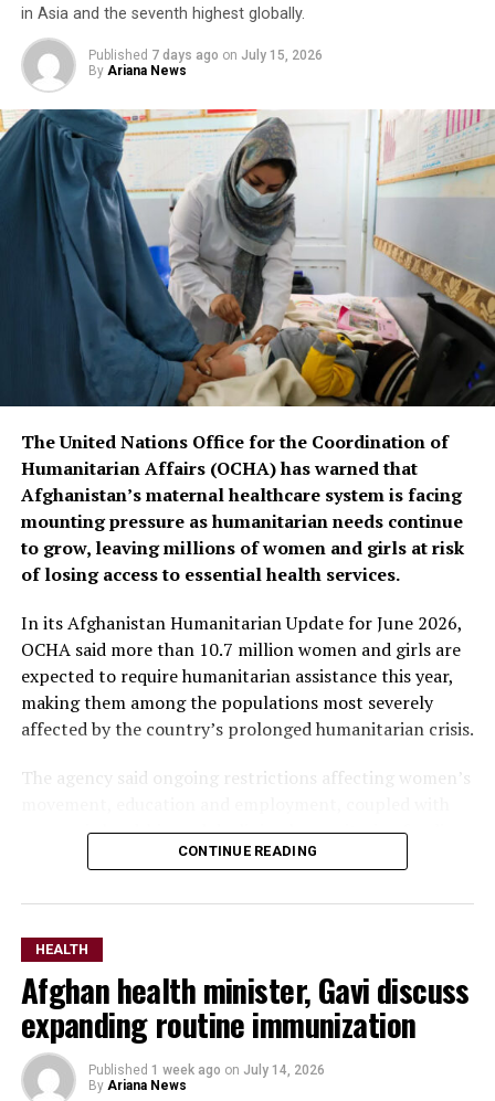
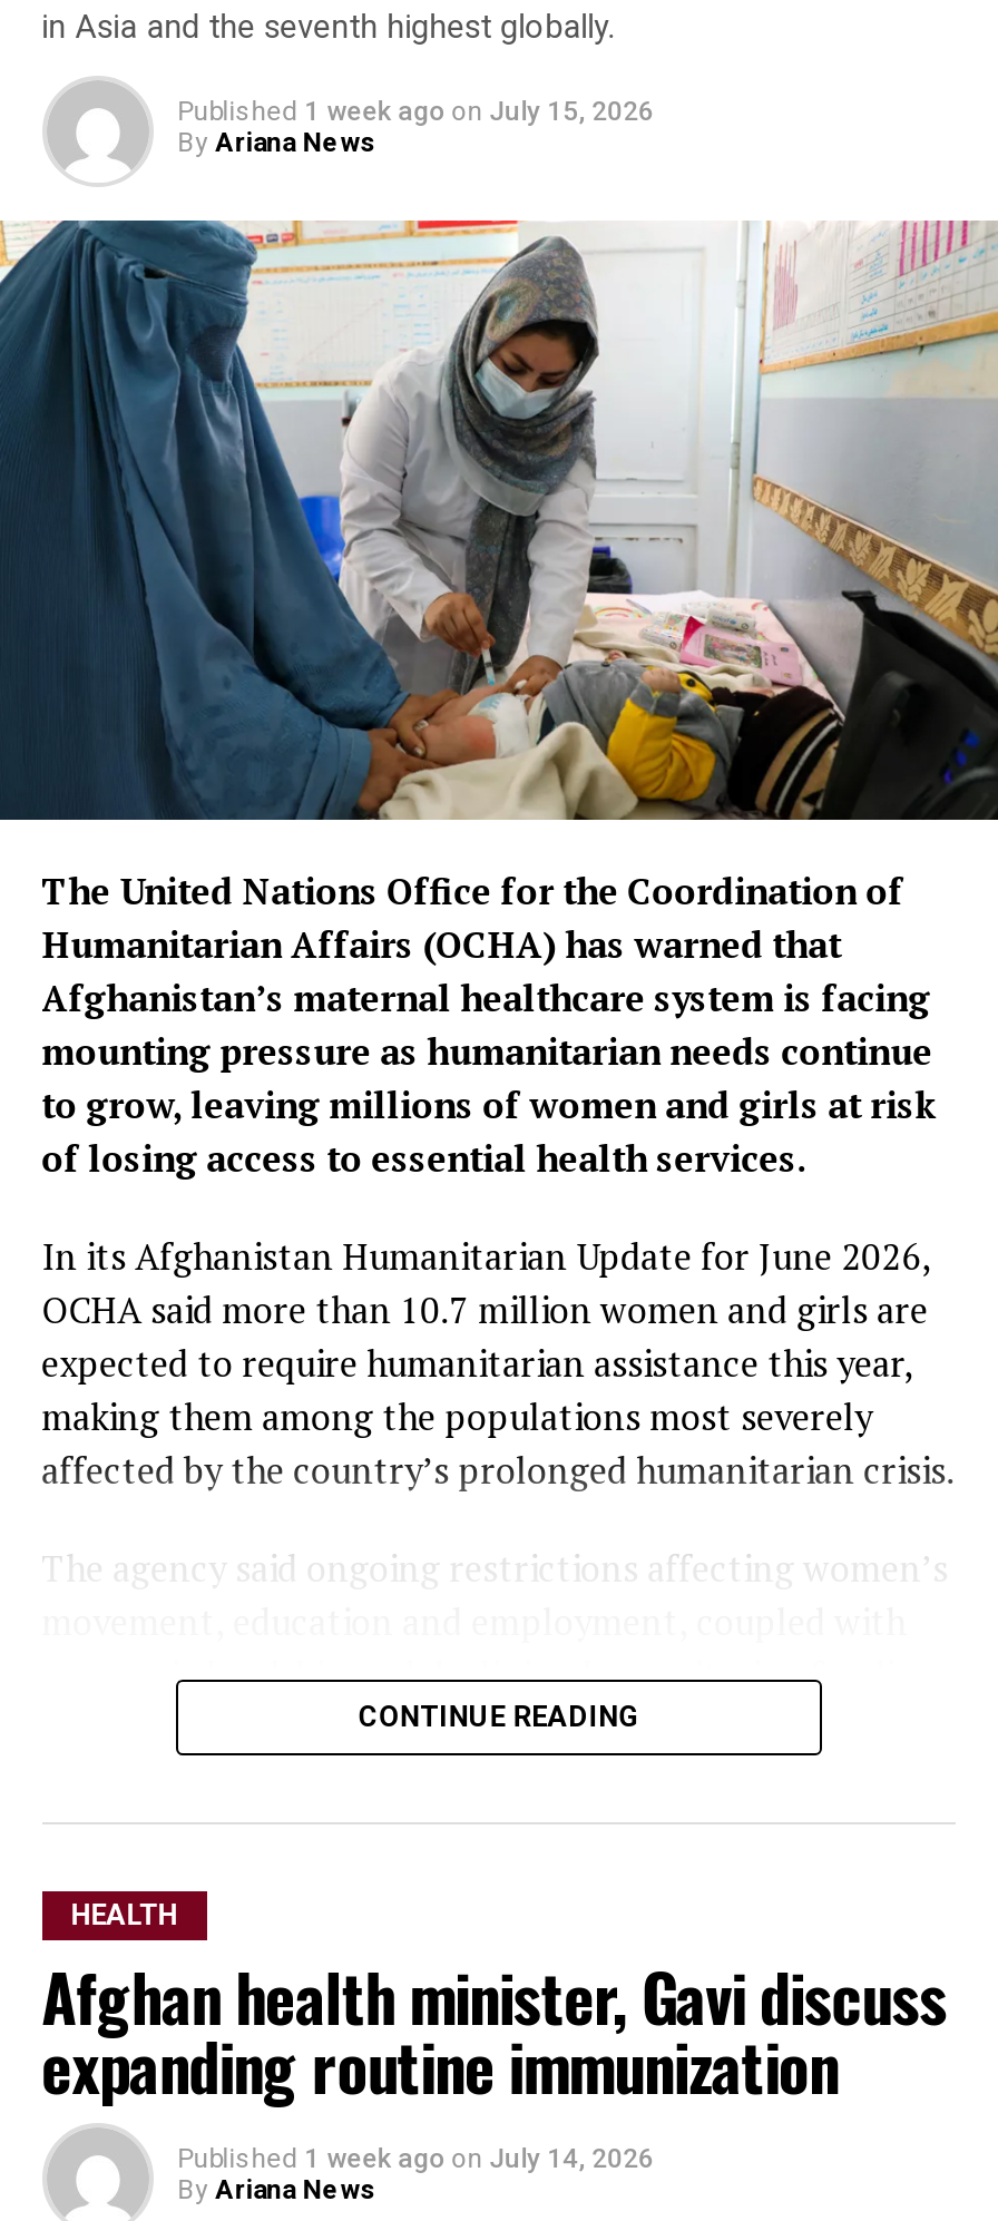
[88,47,322,63] Published 7 days ago on July 15, 2026 -> [178,95,654,127] Published 1 week ago on July 15, 2026

